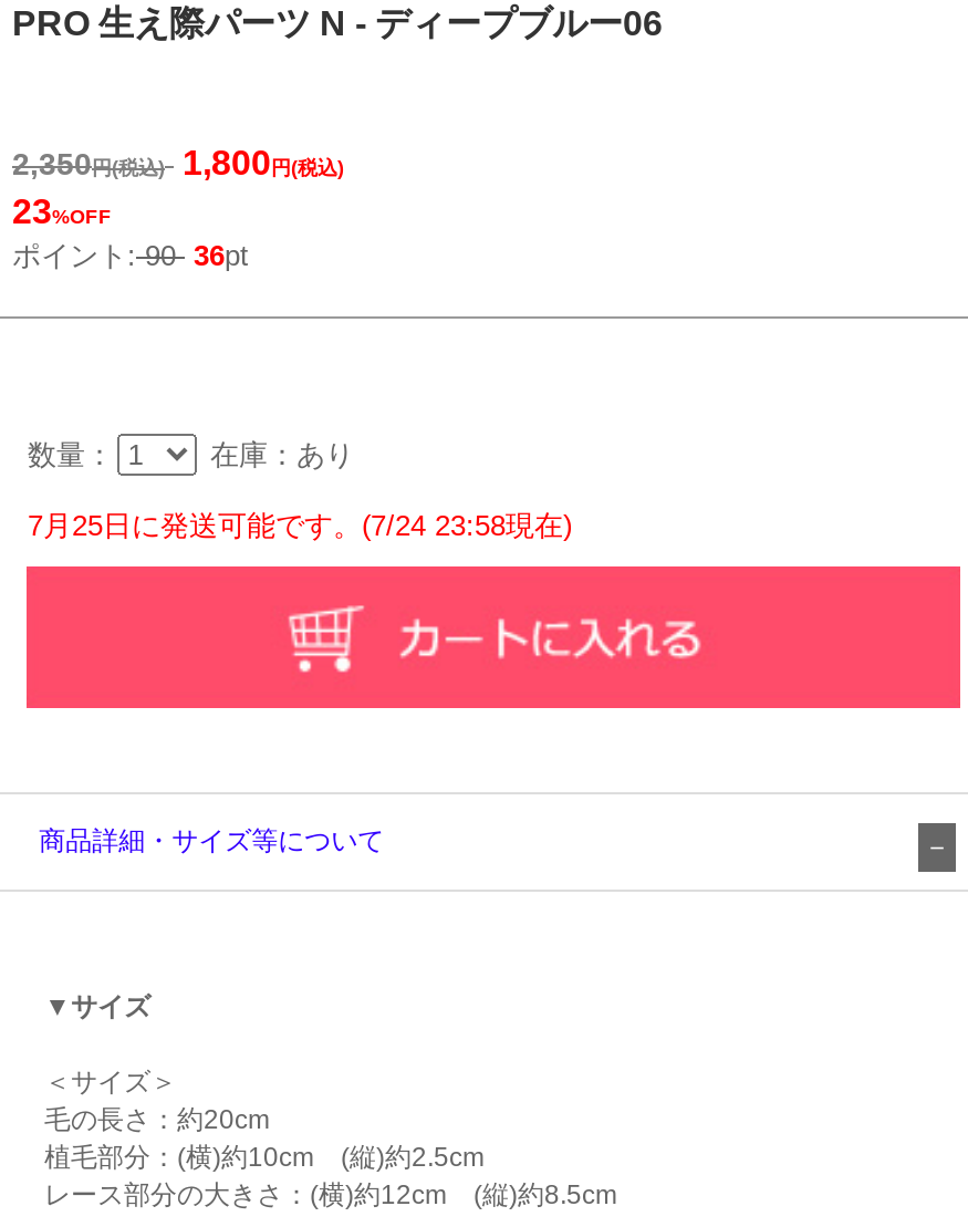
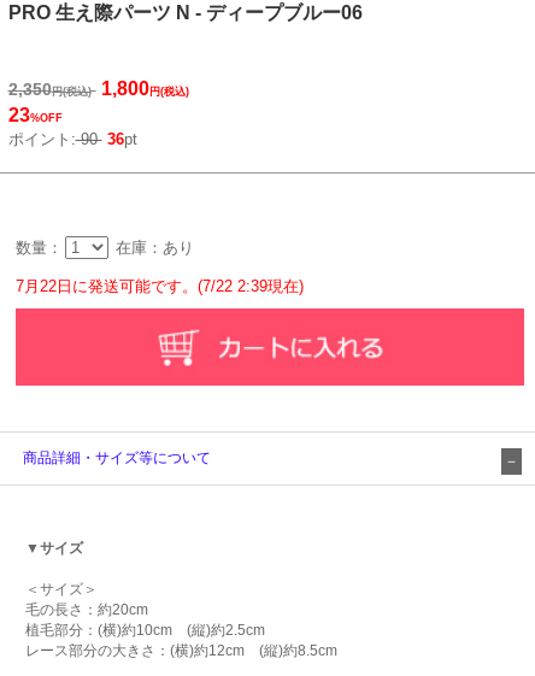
[27,509,572,542] 7月25日に発送可能です。(7/24 23:58現在) -> [16,277,304,295] 7月22日に発送可能です。(7/22 2:39現在)

